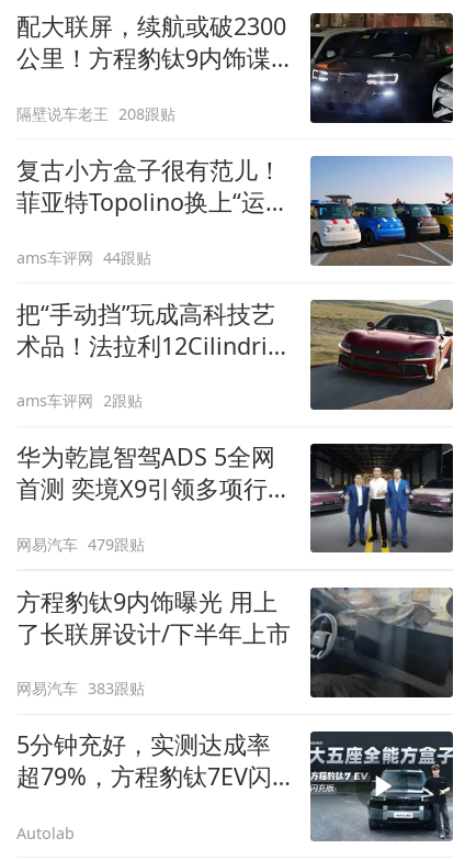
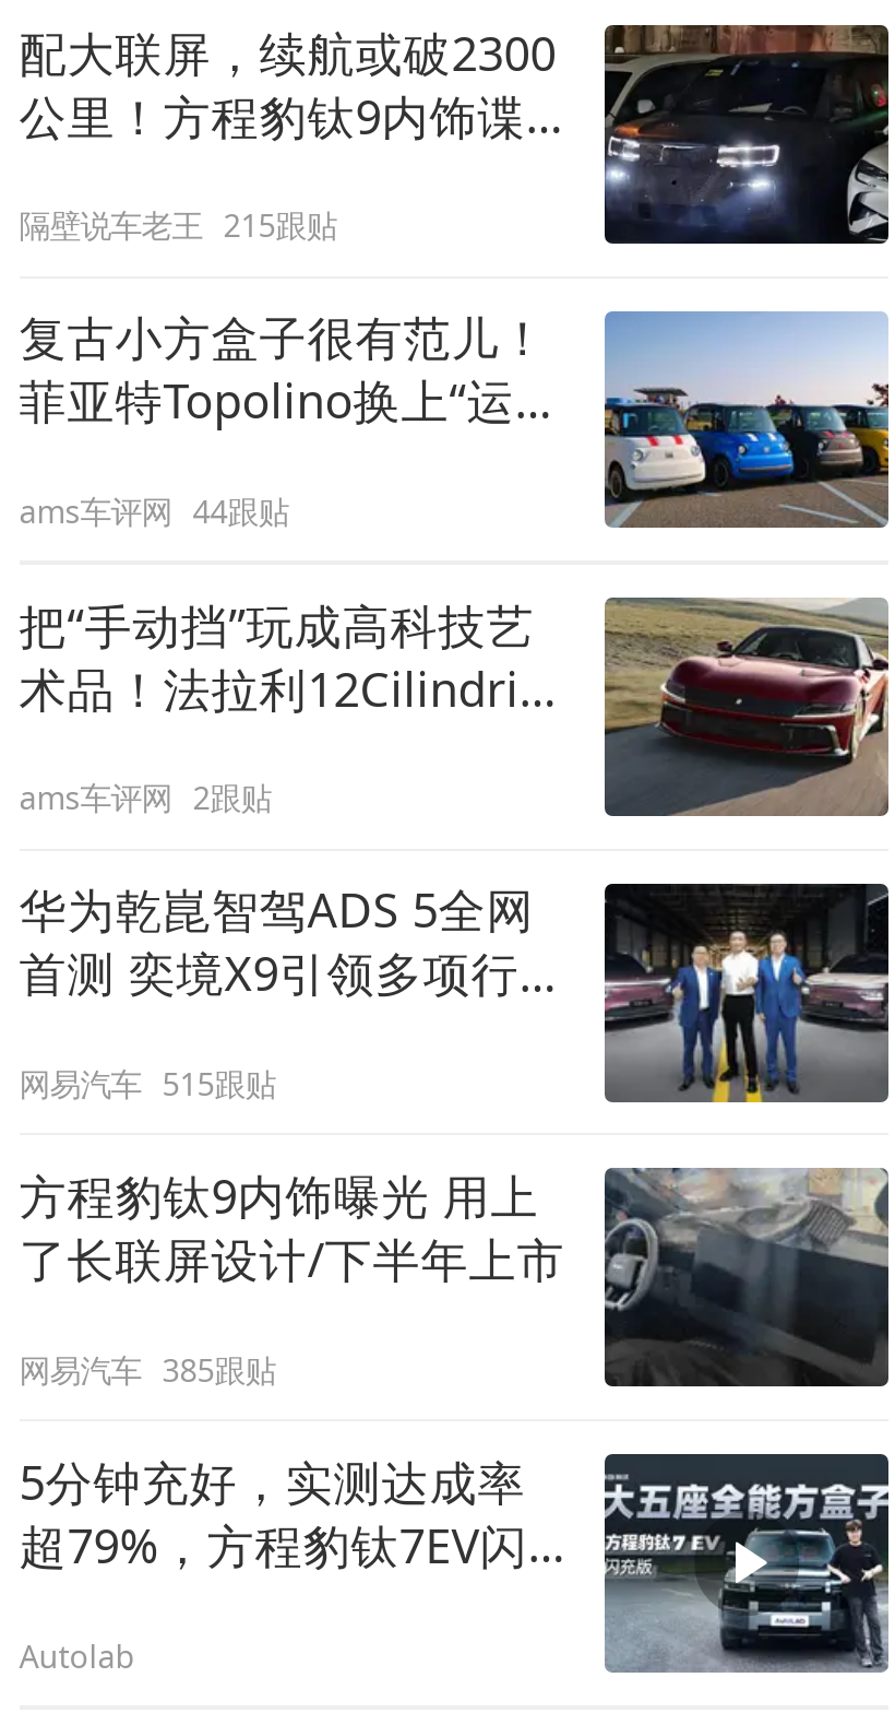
[16,103,176,124] 隔壁说车老王 208跟贴 -> [19,204,337,246] 隔壁说车老王 215跟贴
[16,533,145,554] 网易汽车 479跟贴 -> [19,1062,276,1104] 网易汽车 515跟贴
[16,678,145,699] 网易汽车 383跟贴 -> [19,1348,276,1389] 网易汽车 385跟贴

